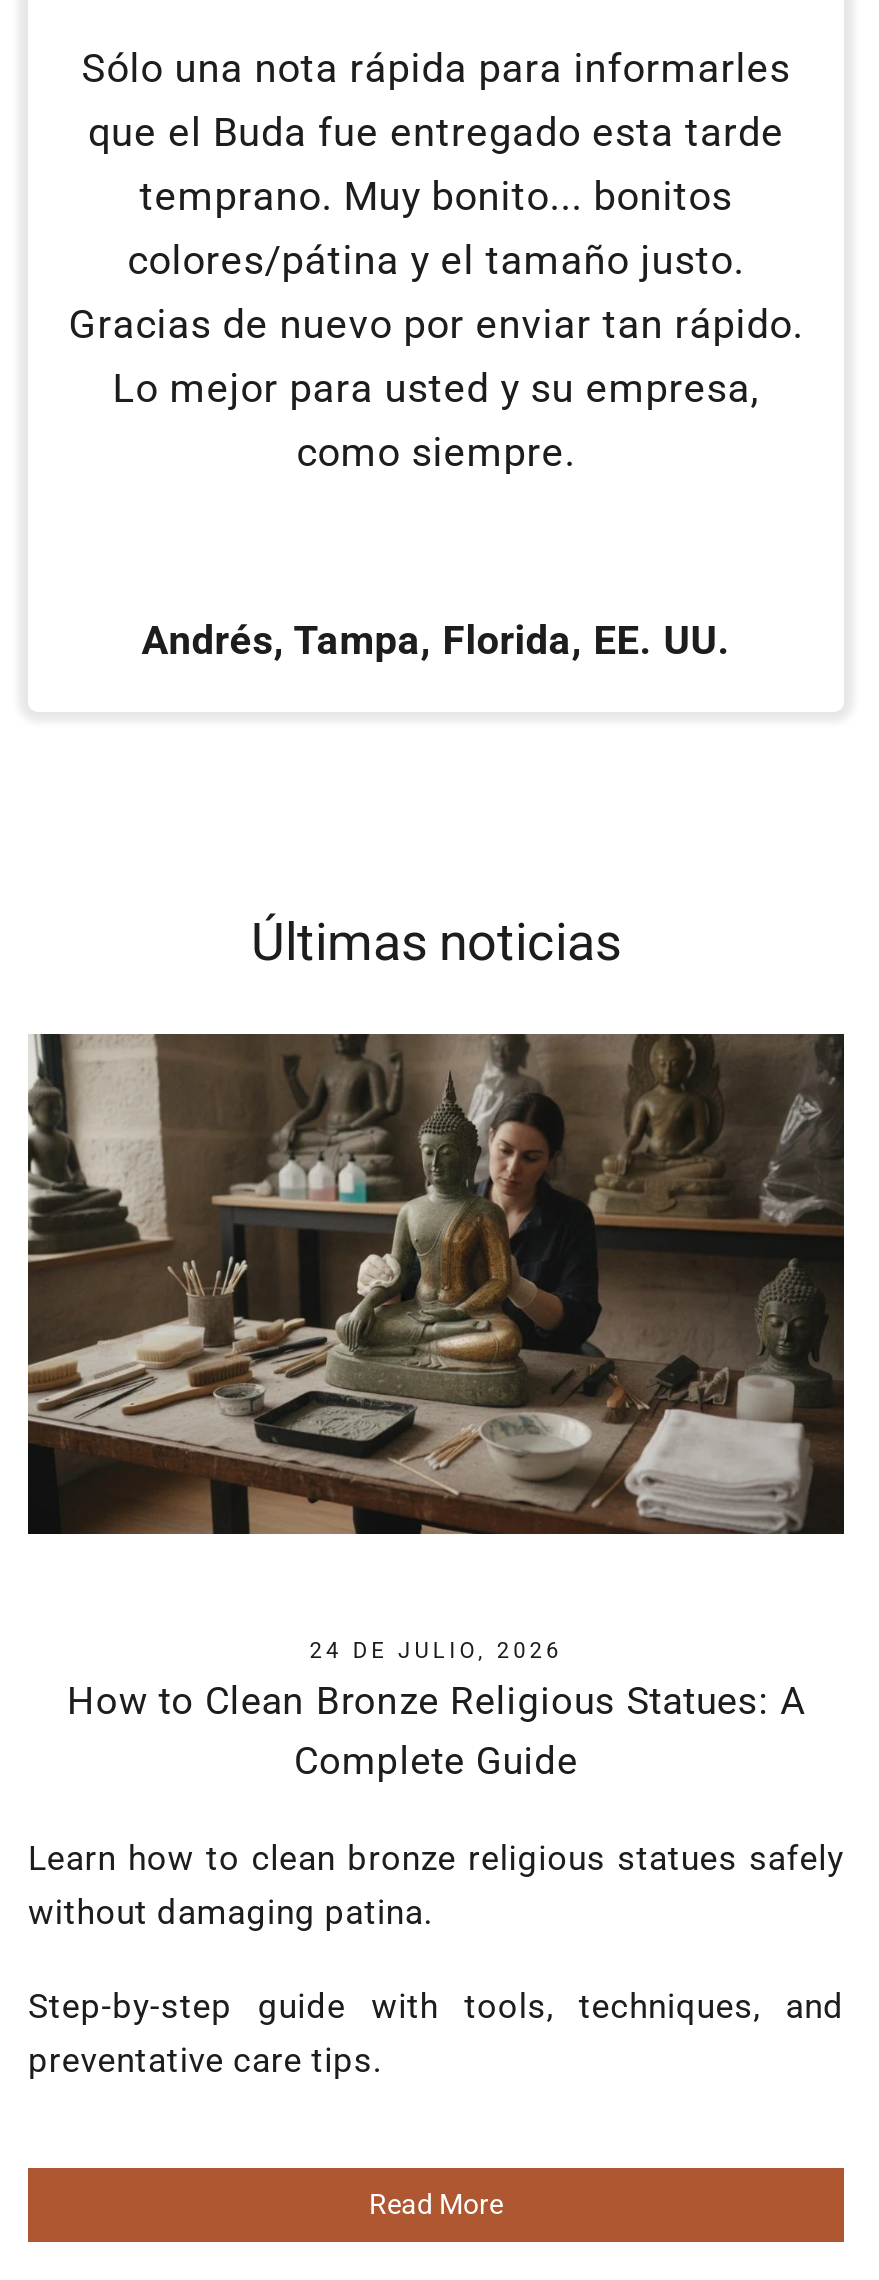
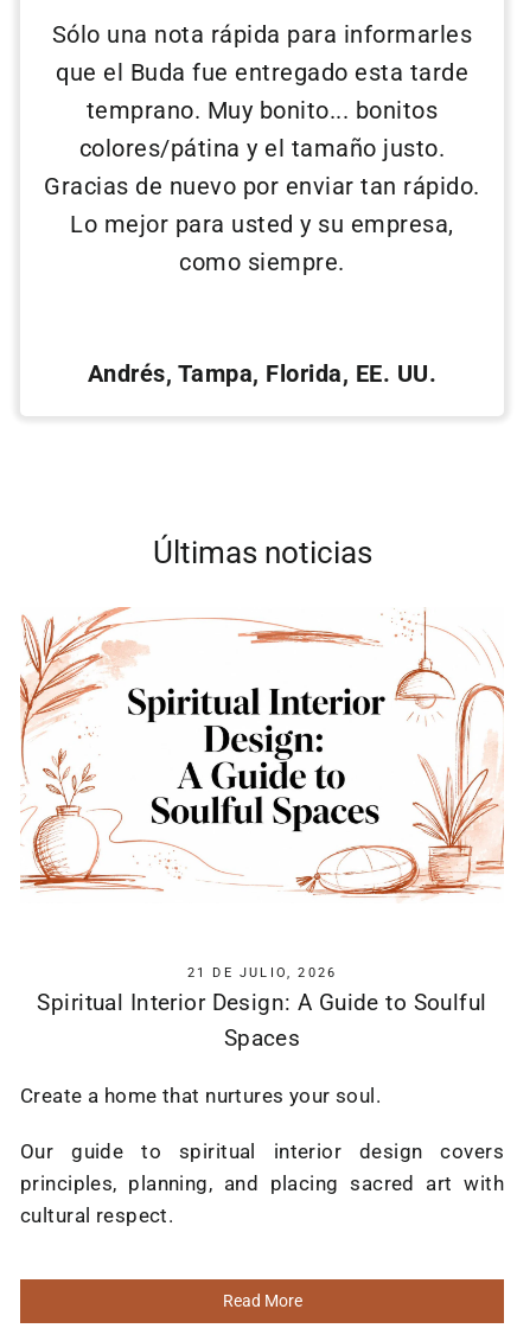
[26,1031,846,1537] [image] -> [19,606,505,905] [image]
[67,1637,805,1783] 24 DE JULIO, 2026 | How to Clean Bronze Religious Statues: A | Complete Guide -> [37,965,487,1052] 21 DE JULIO, 2026 | Spiritual Interior Design: A Guide to Soulful | Spaces
[28,1837,844,1931] Learn how to clean bronze religious statues safely | without damaging patina. -> [20,1084,381,1107] Create a home that nurtures your soul.
[28,1985,844,2079] Step-by-step guide with tools, techniques, and | preventative care tips. -> [20,1139,504,1227] Our guide to spiritual interior design covers | principles, planning, and placing sacred art with | cultural respect.

